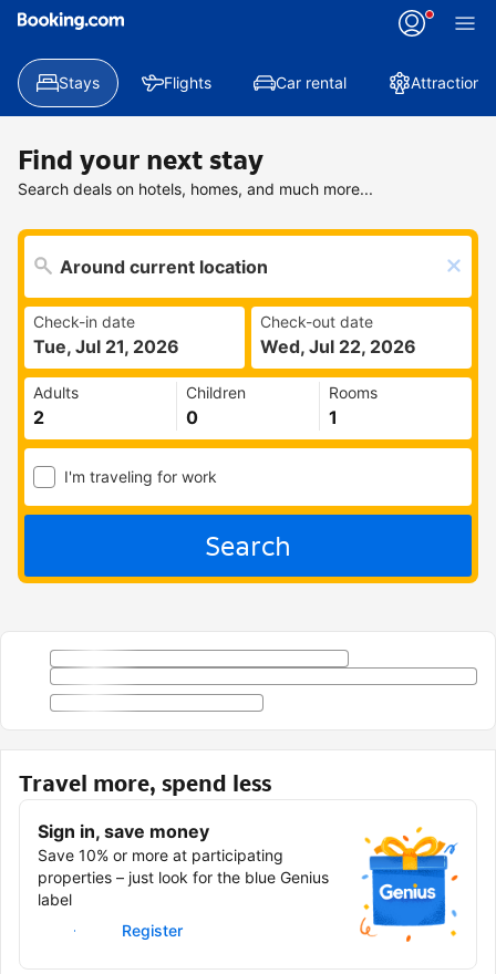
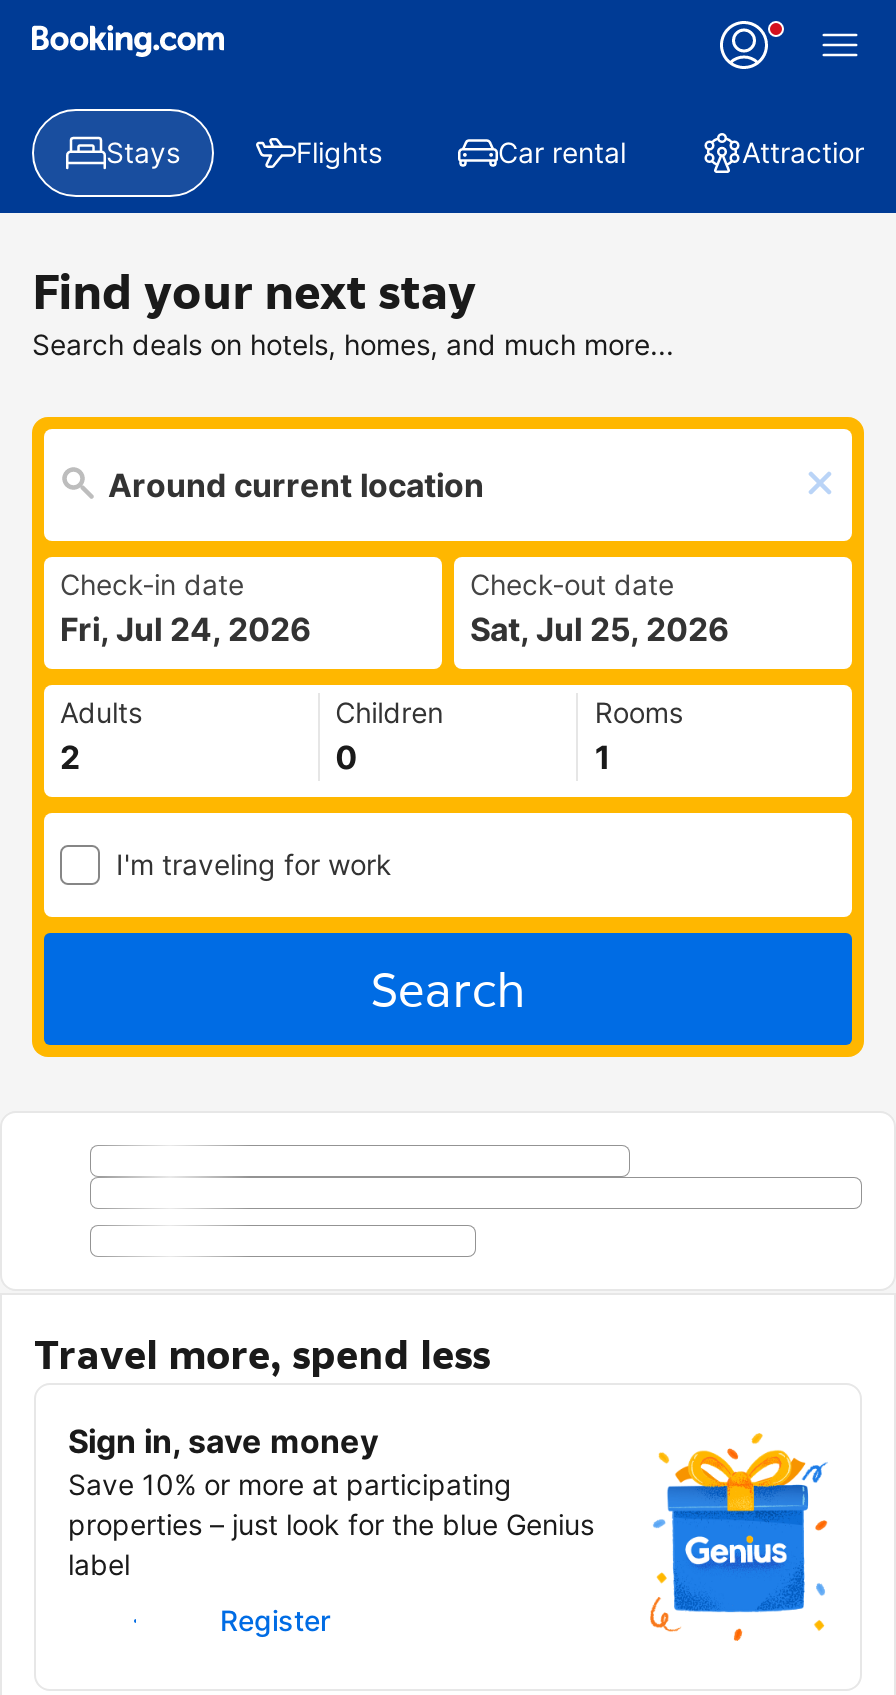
[33,335,179,358] Tue, Jul 21, 2026 -> [60,609,312,649] Fri, Jul 24, 2026
[260,335,416,358] Wed, Jul 22, 2026 -> [470,609,730,649] Sat, Jul 25, 2026

